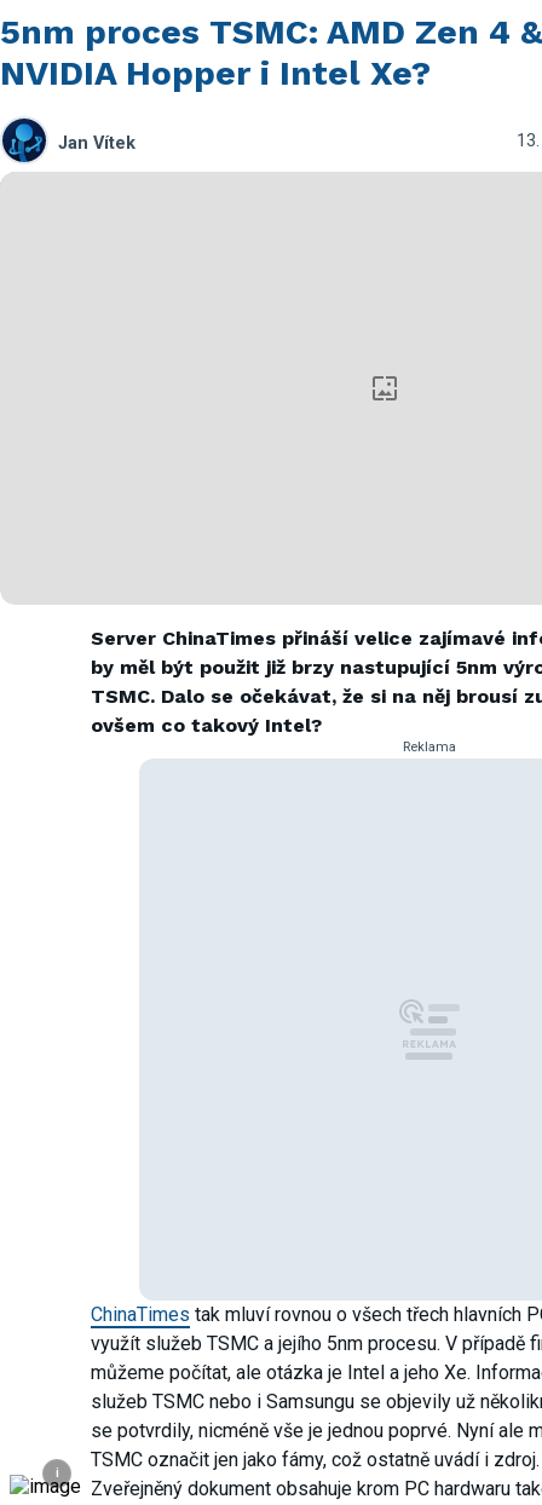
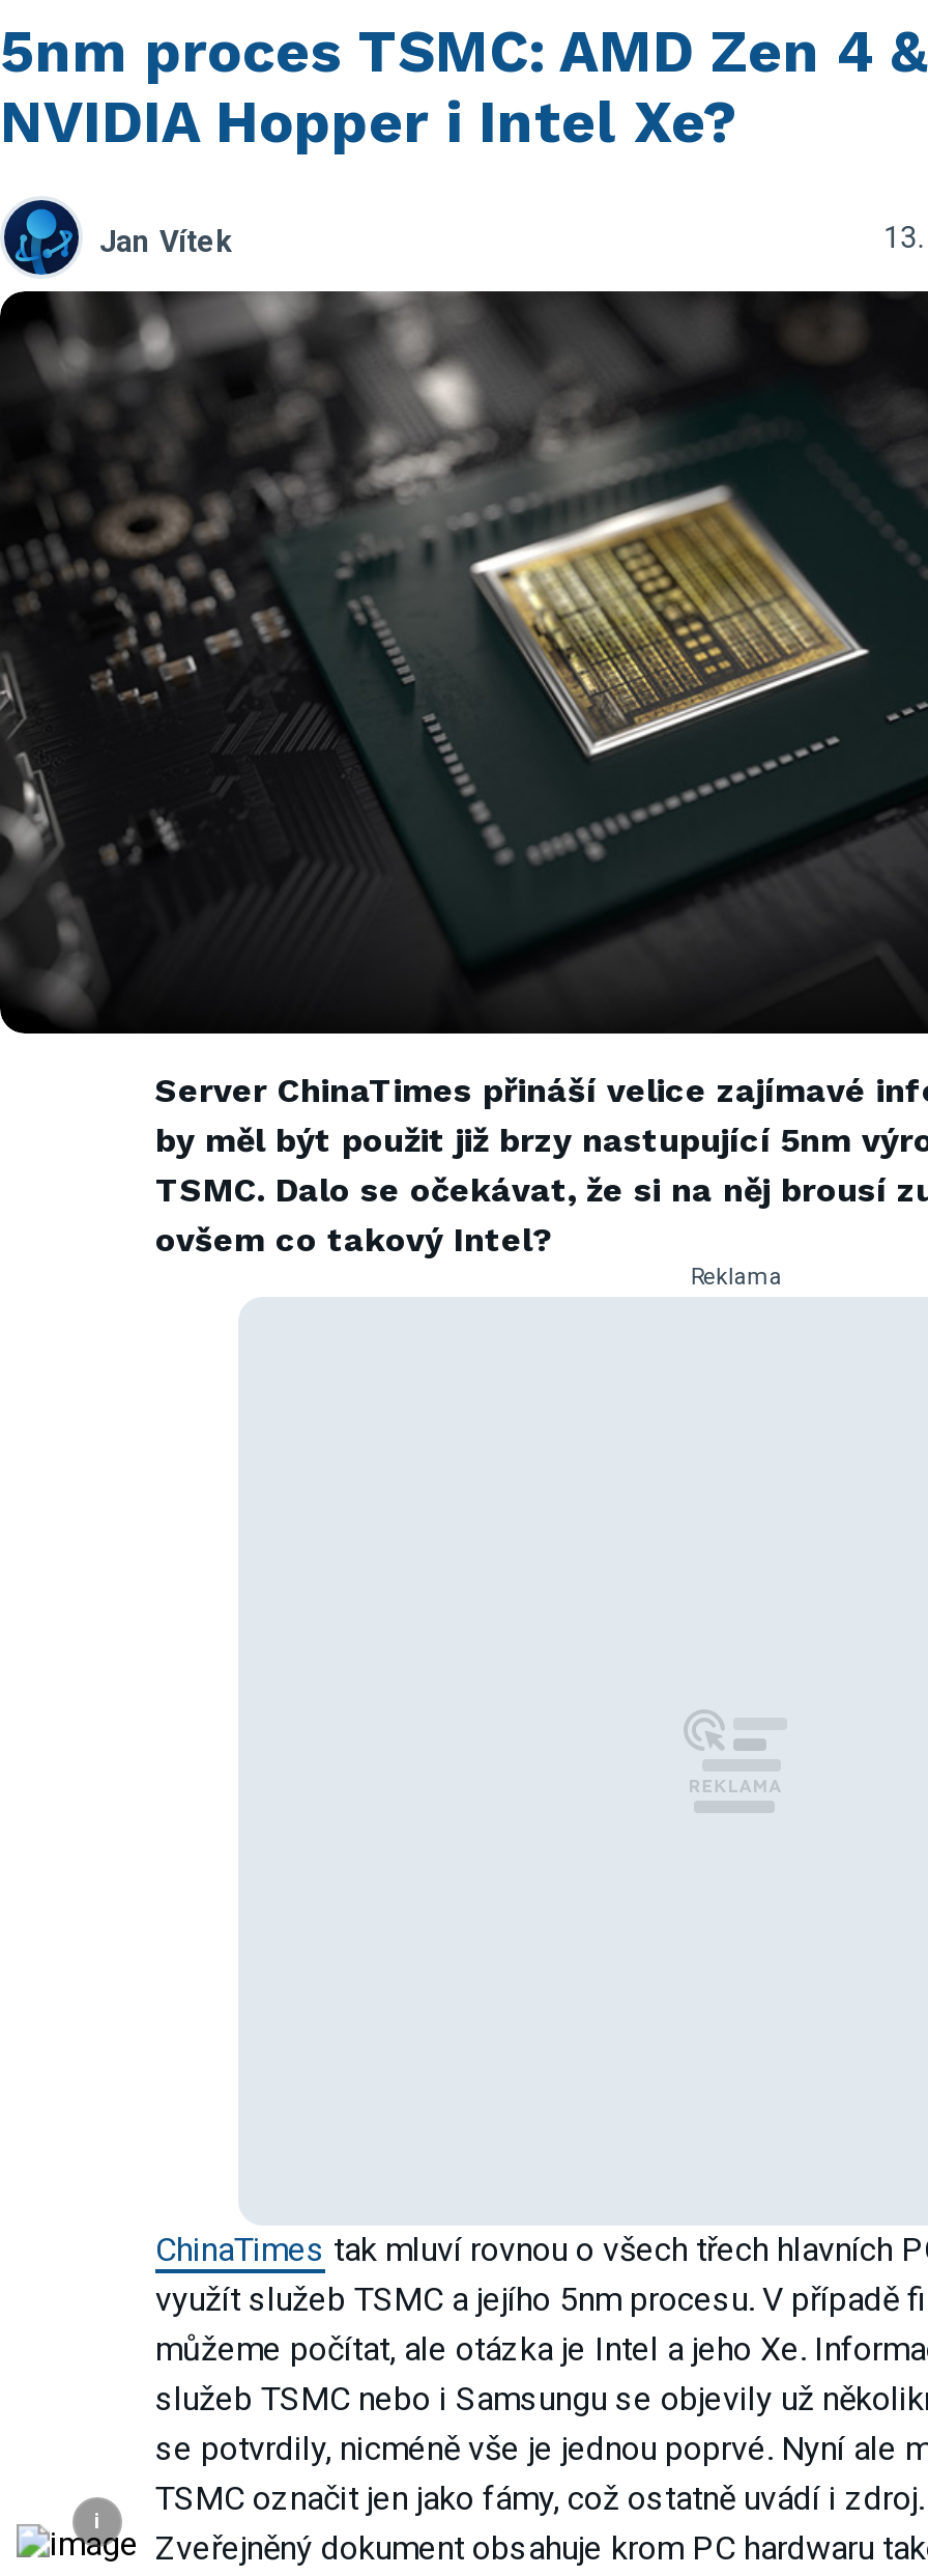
none -> [6,289,922,1036] [image]

